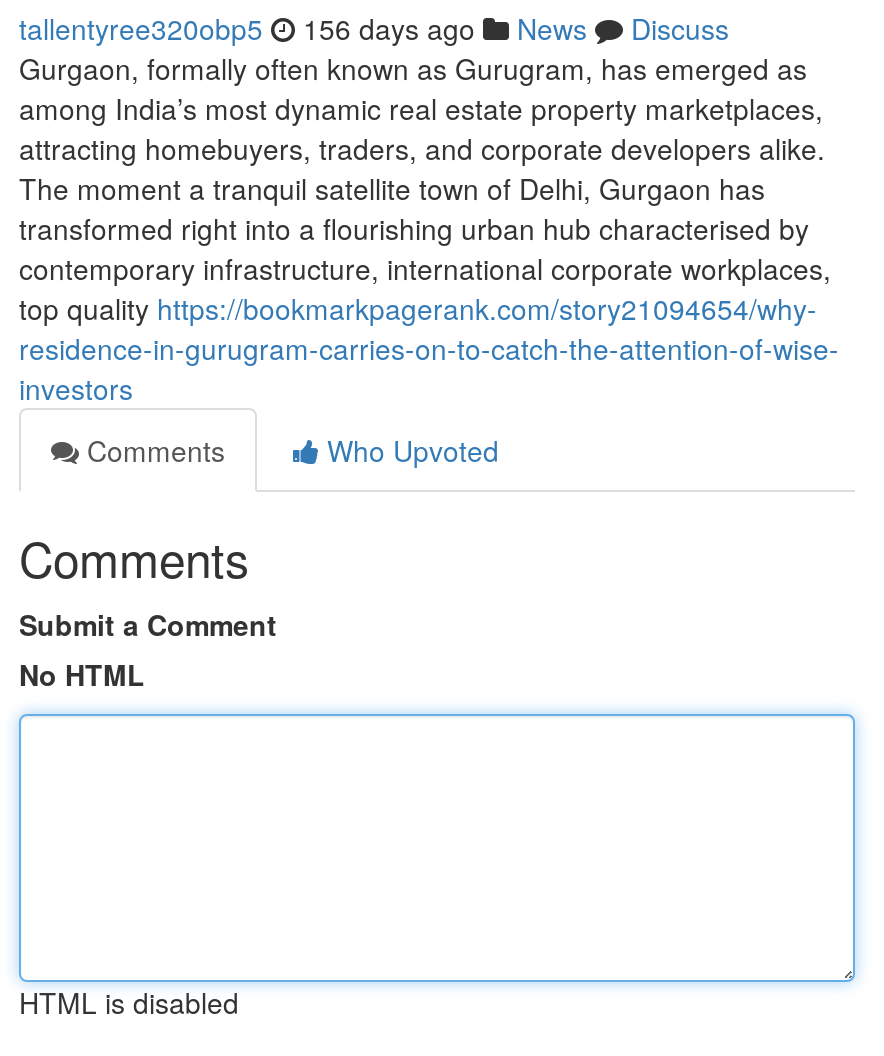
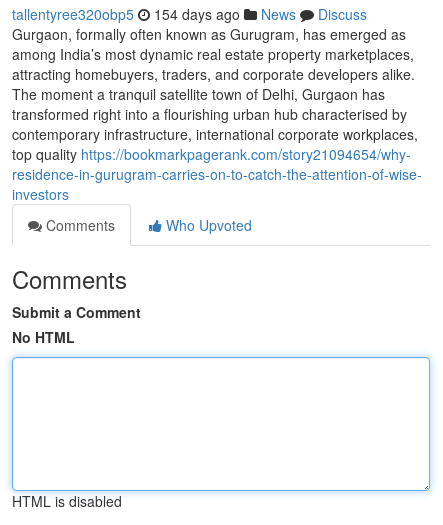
[19,8,729,48] tallentyree320obp5 156 days ago News Discuss -> [12,4,367,24] tallentyree320obp5 154 days ago News Discuss

